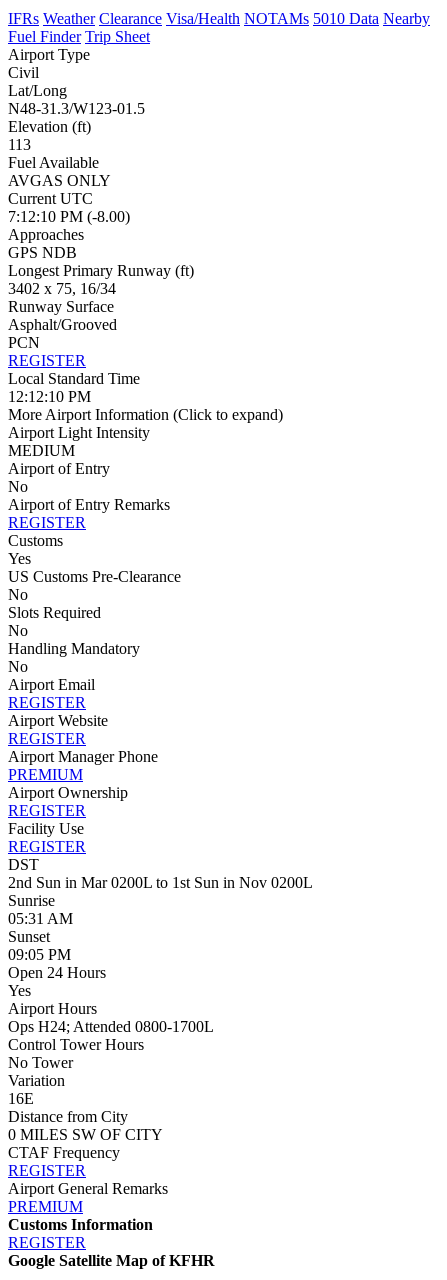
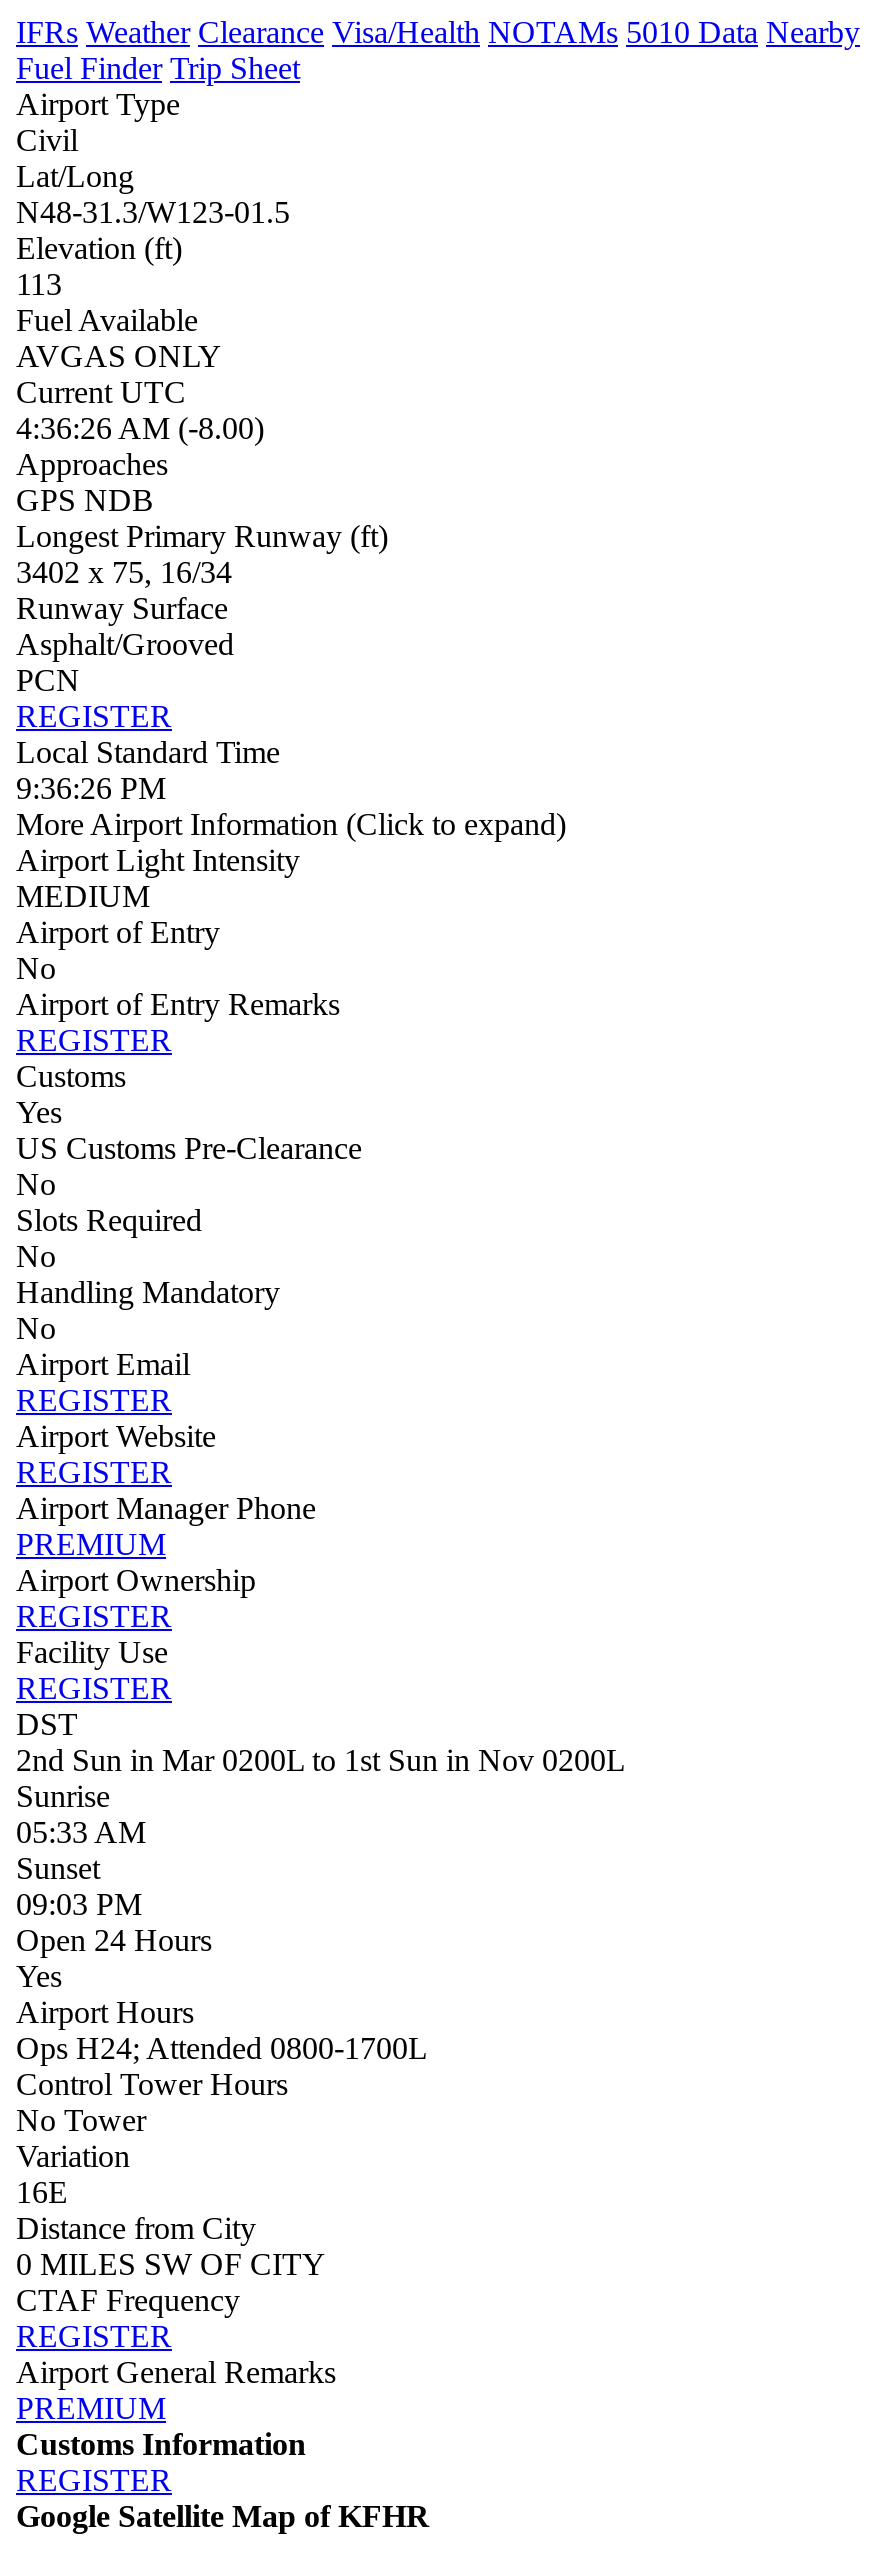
[8,208,134,225] 7:12:10 PM (-8.00) -> [16,412,272,446] 4:36:26 AM (-8.00)
[8,388,95,405] 12:12:10 PM -> [16,772,174,806] 9:36:26 PM
[8,910,73,927] 05:31 AM -> [16,1816,146,1850] 05:33 AM
[8,946,71,963] 09:05 PM -> [16,1888,142,1922] 09:03 PM

